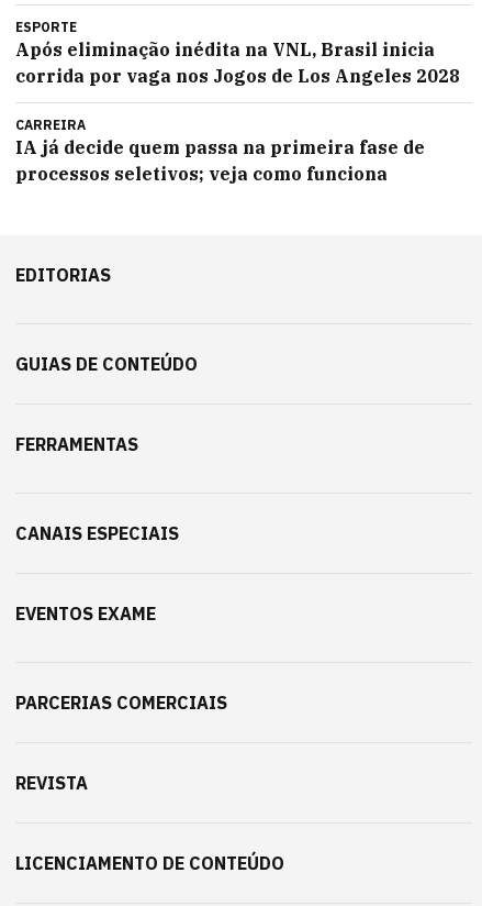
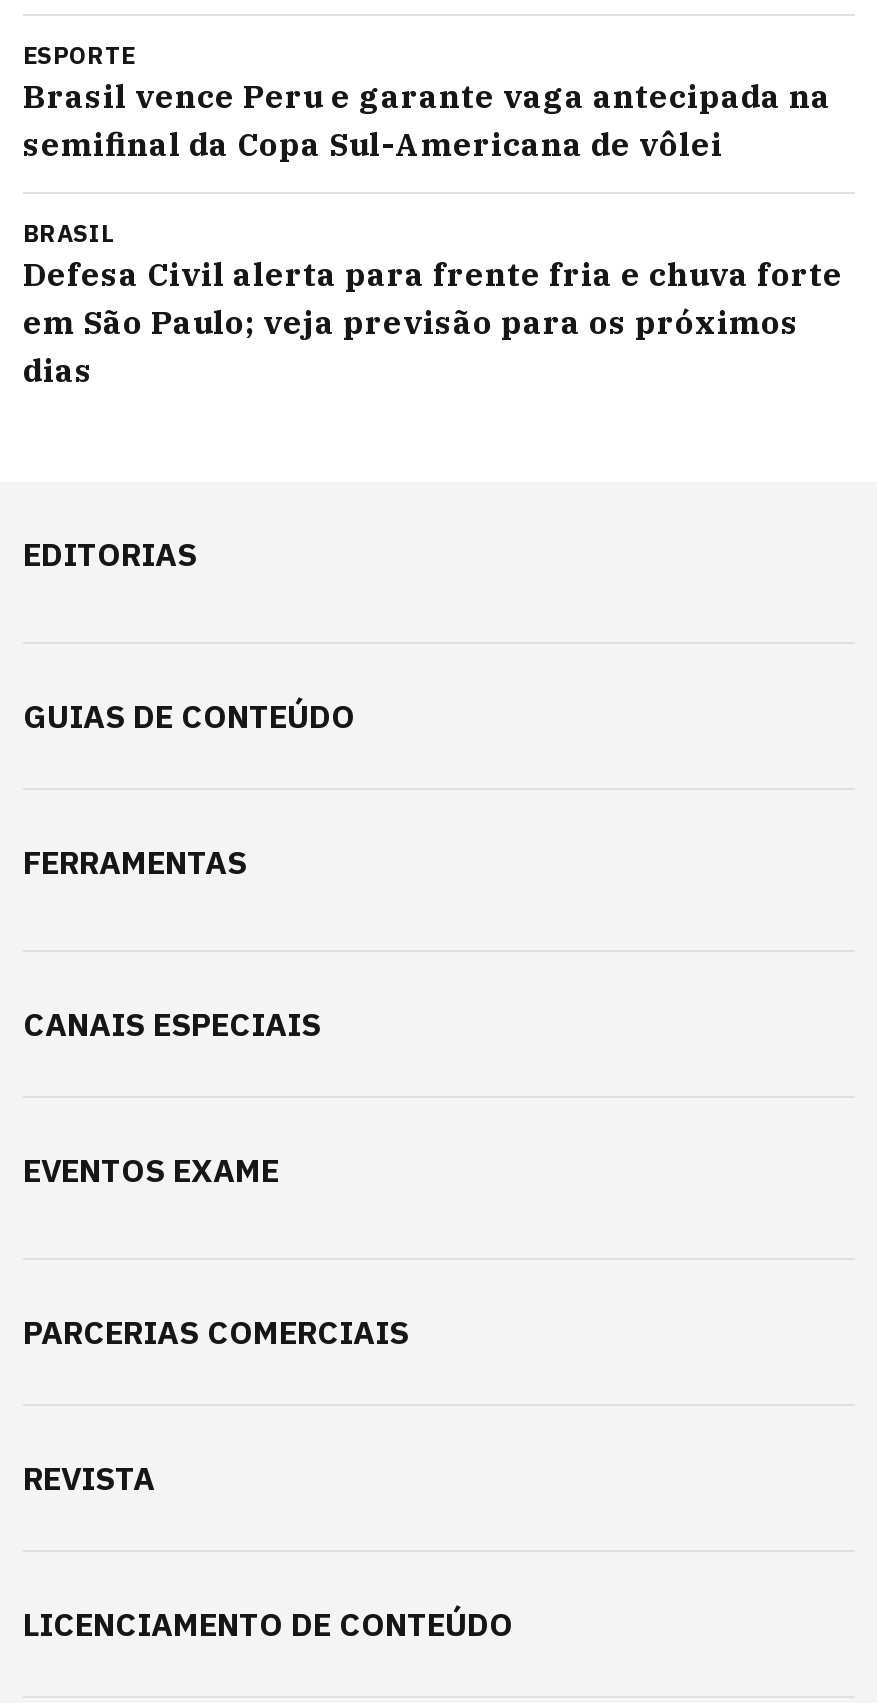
[15,38,460,87] Após eliminação inédita na VNL, Brasil inicia | corrida por vaga nos Jogos de Los Angeles 2028 -> [23,76,831,164] Brasil vence Peru e garante vaga antecipada na | semifinal da Copa Sul-Americana de vôlei
[15,117,425,185] CARREIRA | IA já decide quem passa na primeira fase de | processos seletivos; veja como funciona -> [23,218,843,390] BRASIL | Defesa Civil alerta para frente fria e chuva forte | em São Paulo; veja previsão para os próximos | dias

